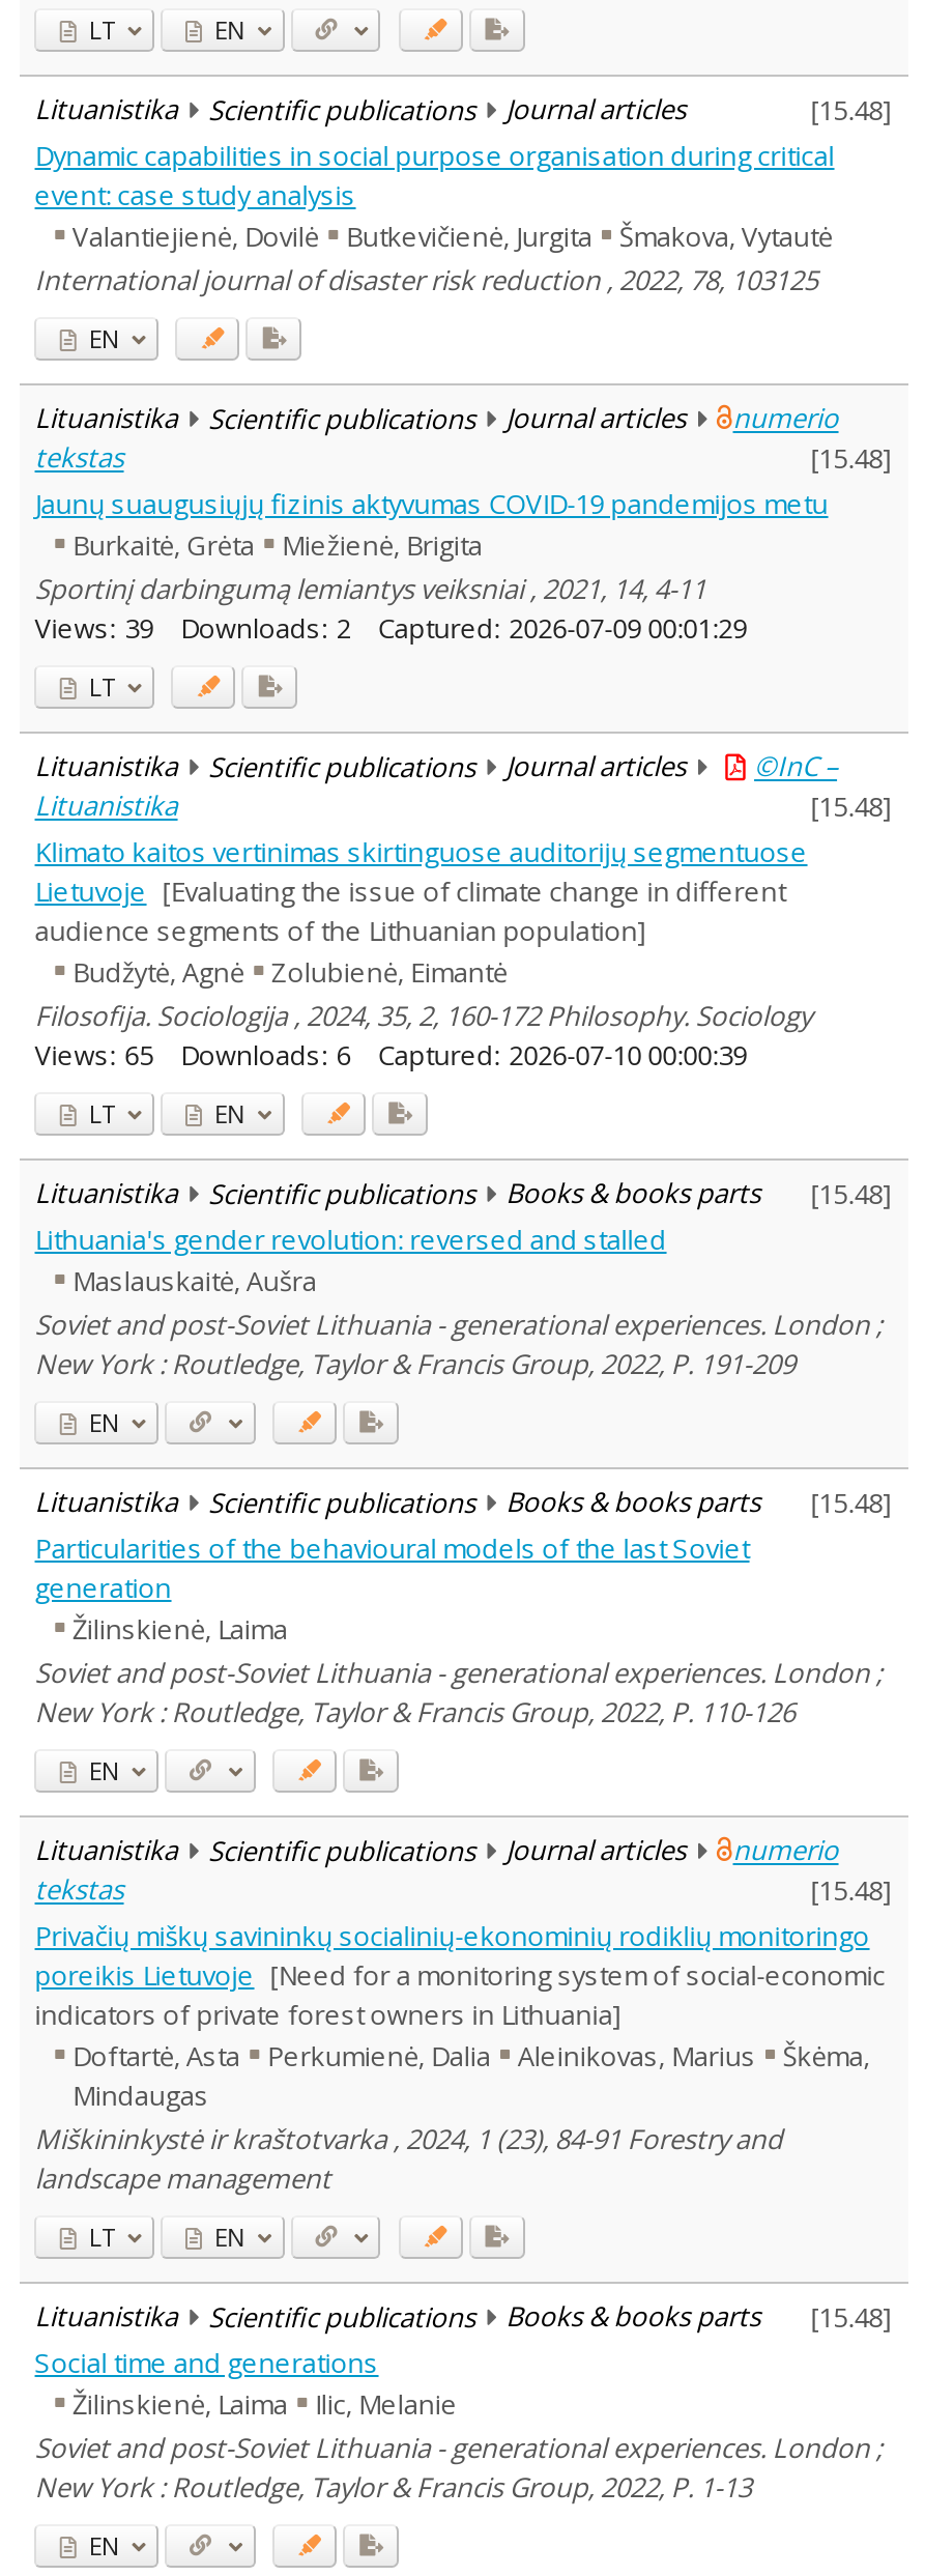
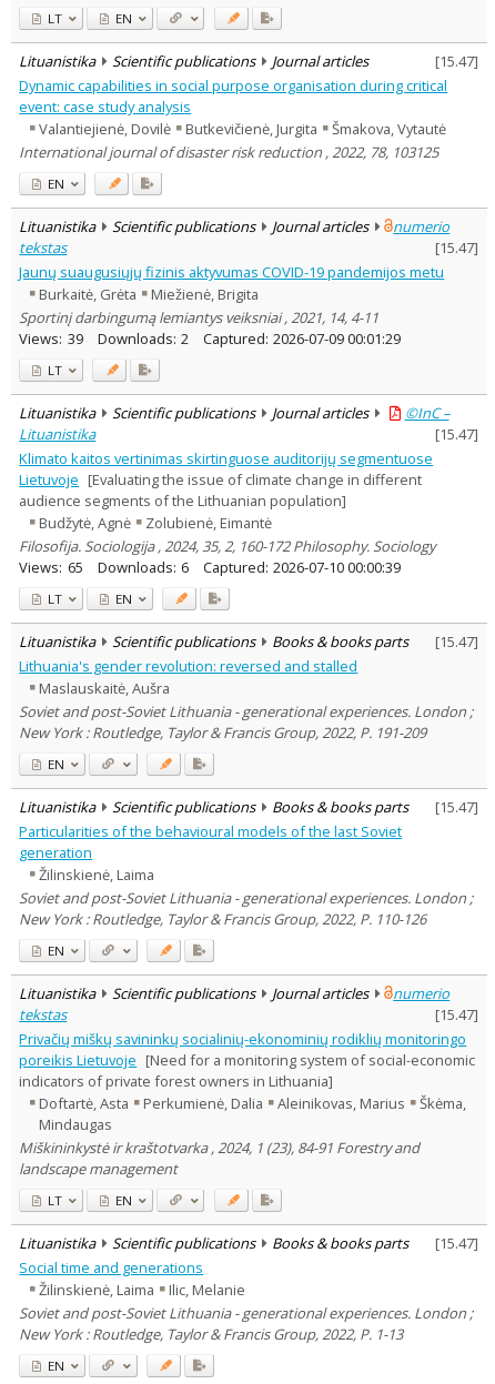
[810,91,891,128] [15.48] -> [435,51,478,71] [15.47]
[810,439,891,476] [15.48] -> [435,237,478,257] [15.47]
[810,787,891,824] [15.48] -> [435,424,478,444] [15.47]
[35,1174,891,1212] Lituanistika Scientific publications Books & books parts [15.48] -> [19,631,478,651] Lituanistika Scientific publications Books & books parts [15.47]
[35,1483,891,1521] Lituanistika Scientific publications Books & books parts [15.48] -> [19,797,478,817] Lituanistika Scientific publications Books & books parts [15.47]
[810,1871,891,1908] [15.48] -> [435,1004,478,1024] [15.47]
[35,2298,891,2335] Lituanistika Scientific publications Books & books parts [15.48] -> [19,1233,478,1253] Lituanistika Scientific publications Books & books parts [15.47]

